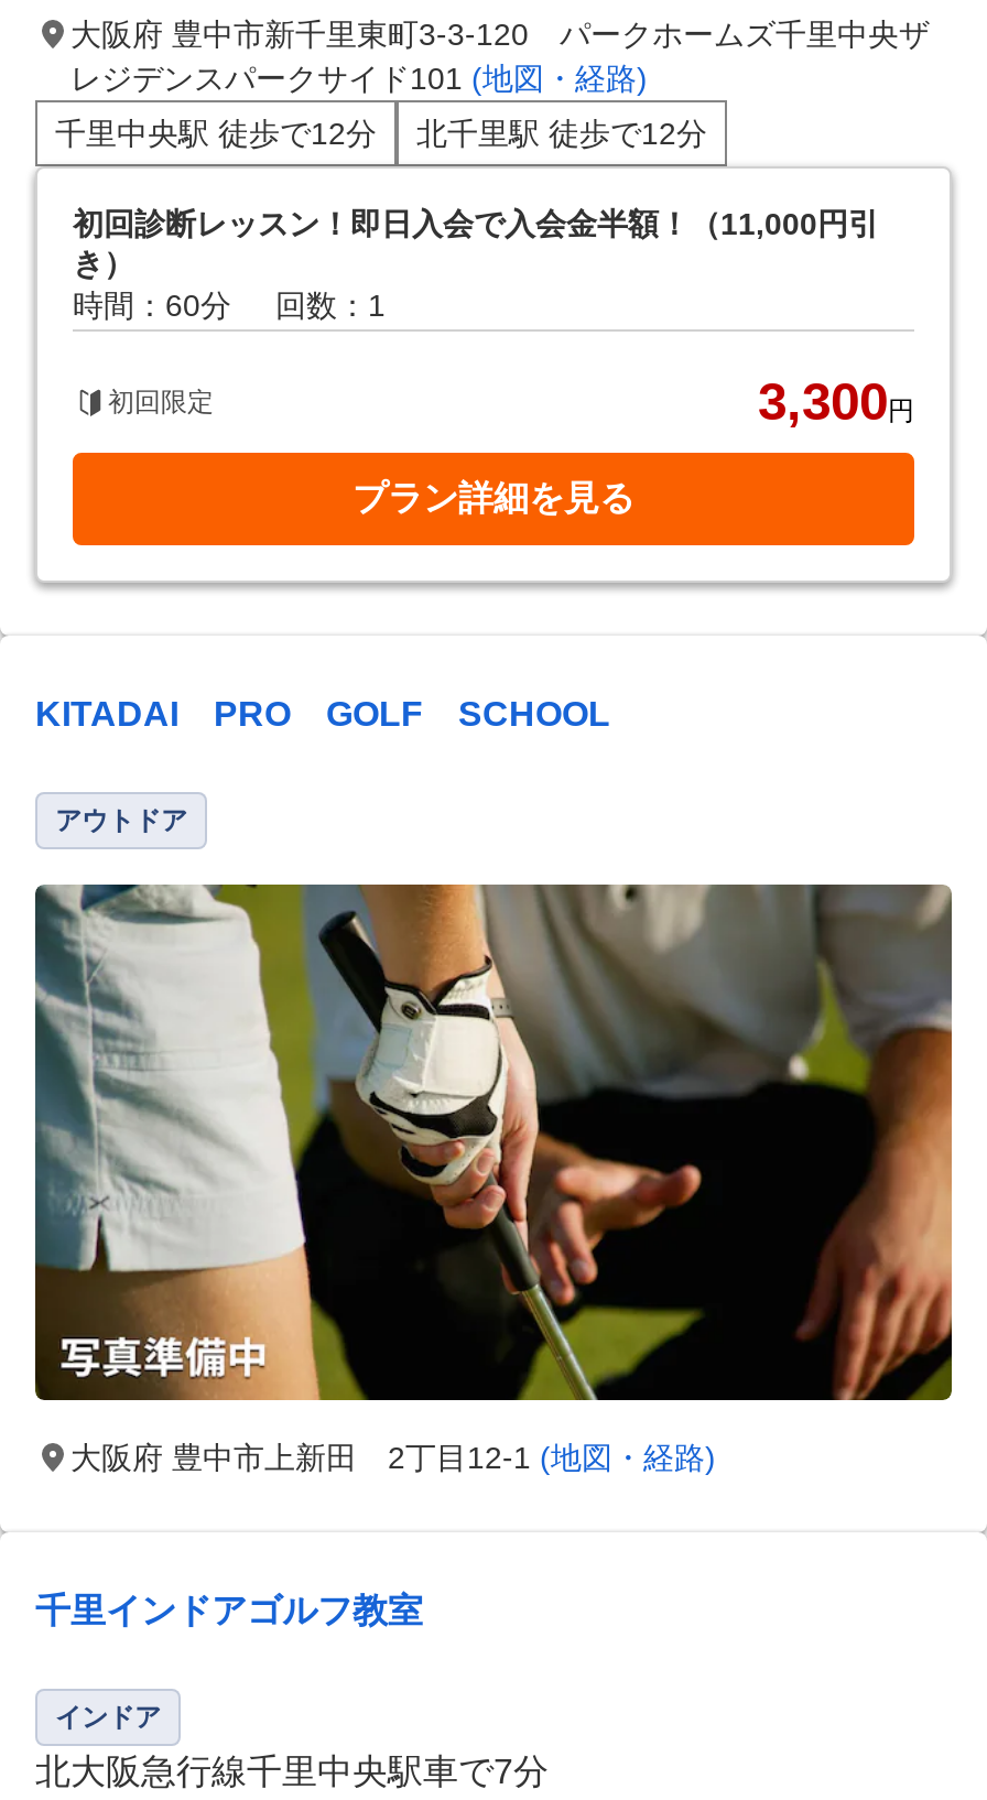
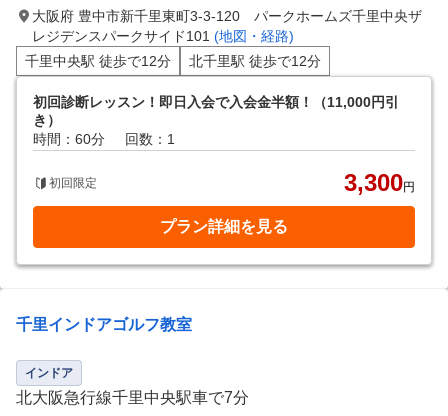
[35,695,610,836] KITADAI PRO GOLF SCHOOL | アウトドア -> none
[33,882,954,1475] [image] | 大阪府 豊中市上新田 2丁目12-1 (地図・経路) -> none

